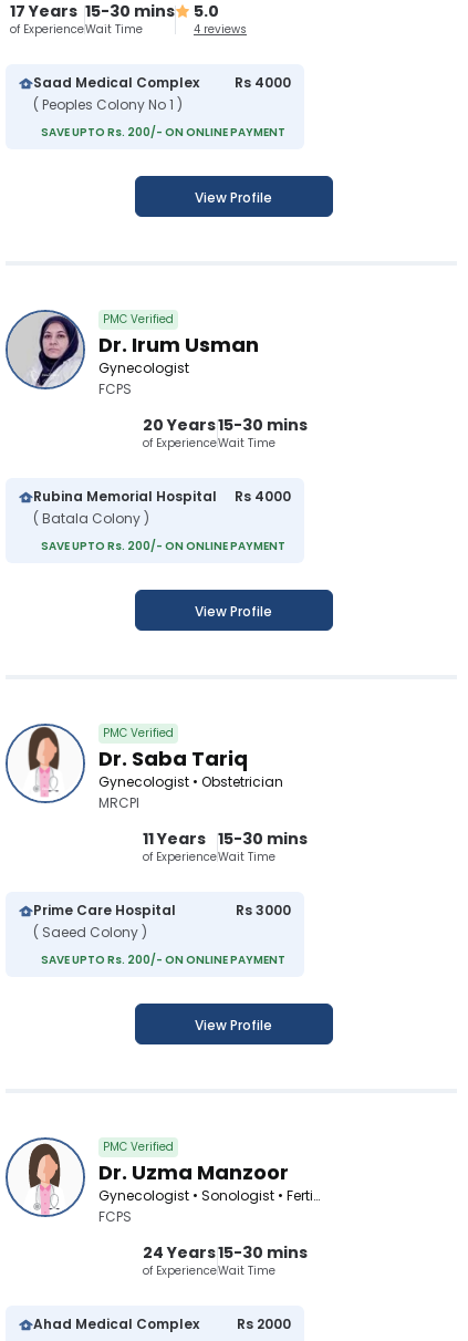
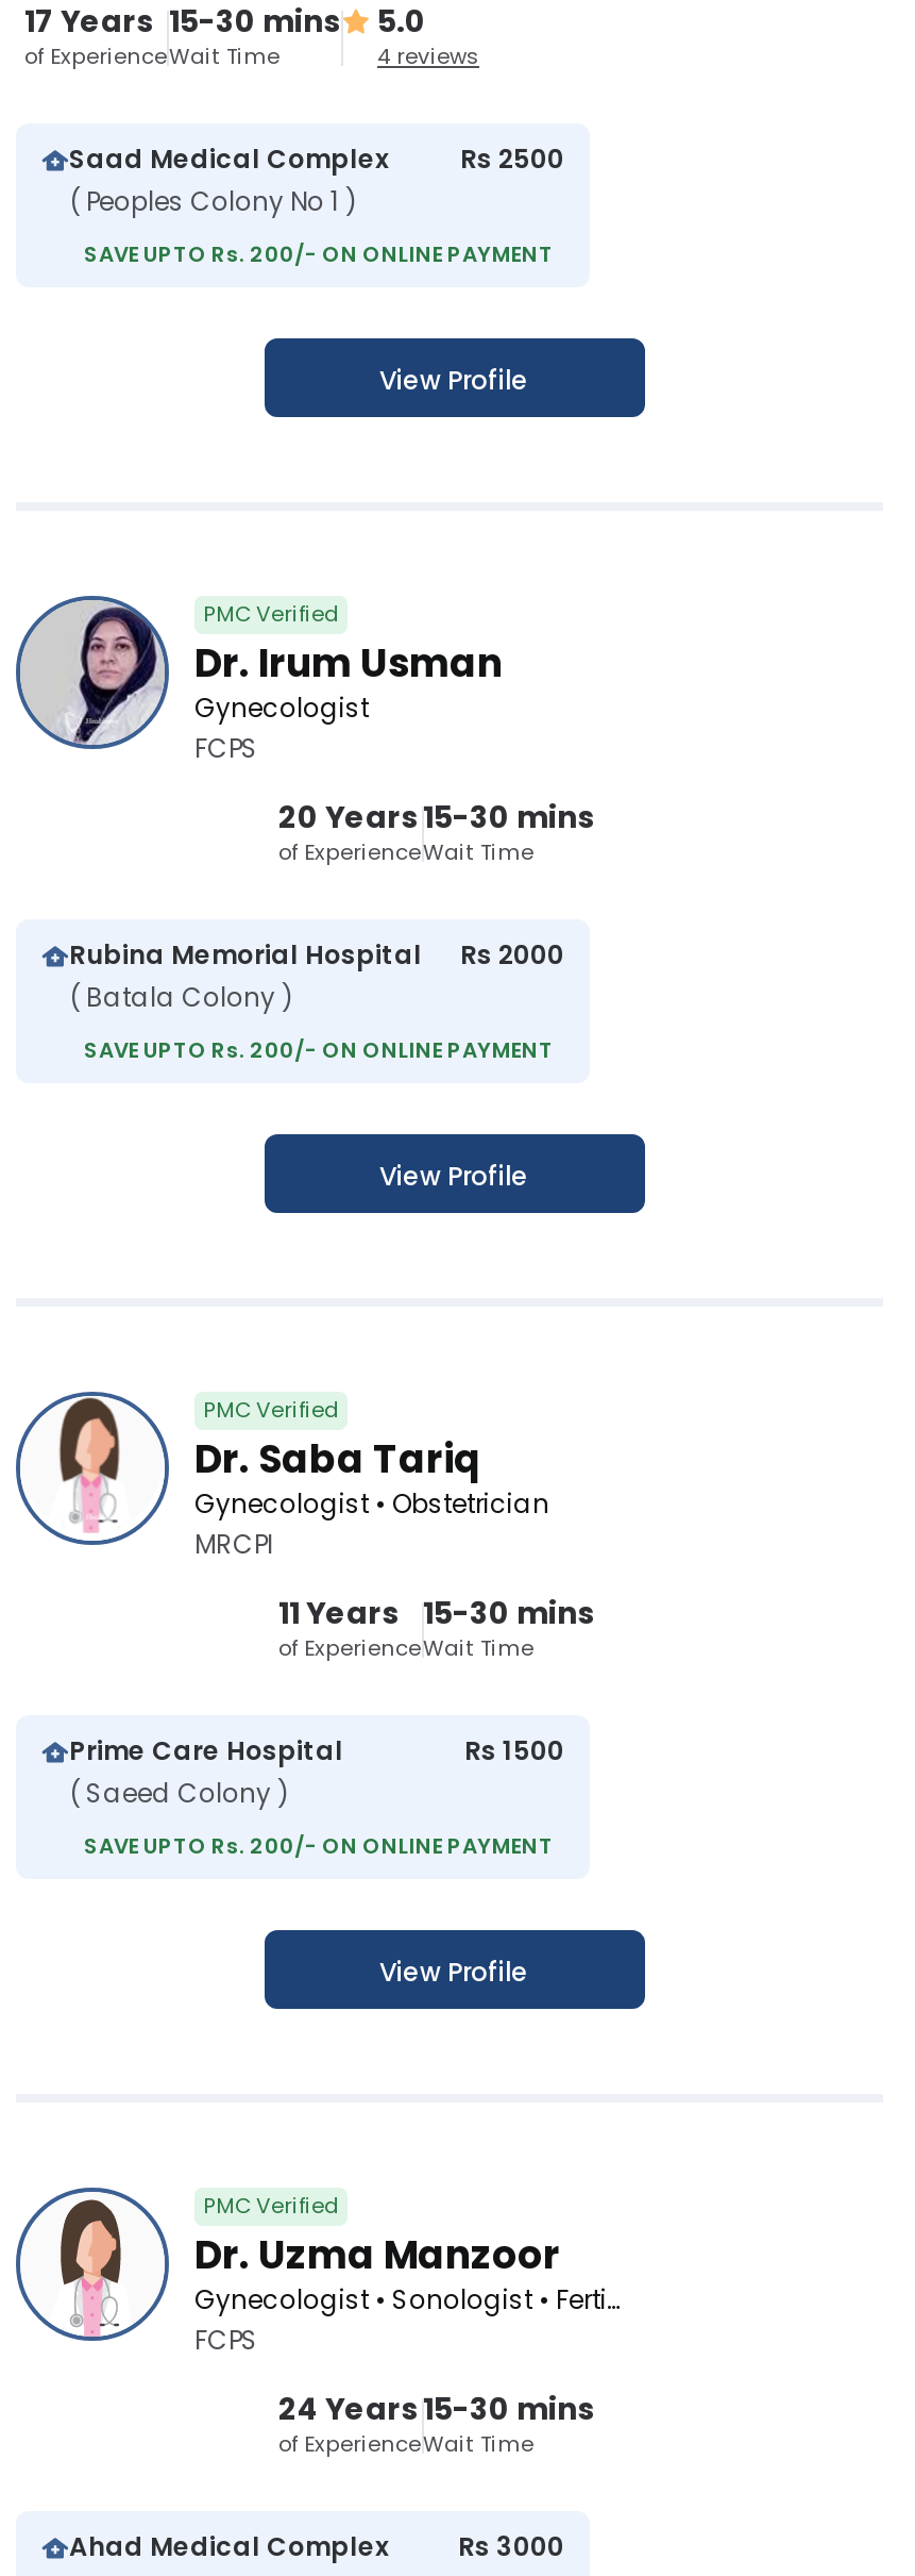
[33,73,291,92] Saad Medical Complex Rs 4000 -> [69,141,564,177] Saad Medical Complex Rs 2500
[33,487,291,506] Rubina Memorial Hospital Rs 4000 -> [69,937,564,973] Rubina Memorial Hospital Rs 2000
[236,901,291,920] Rs 3000 -> [464,1733,564,1769] Rs 1500
[33,1315,291,1333] Ahad Medical Complex Rs 2000 -> [69,2529,564,2565] Ahad Medical Complex Rs 3000

